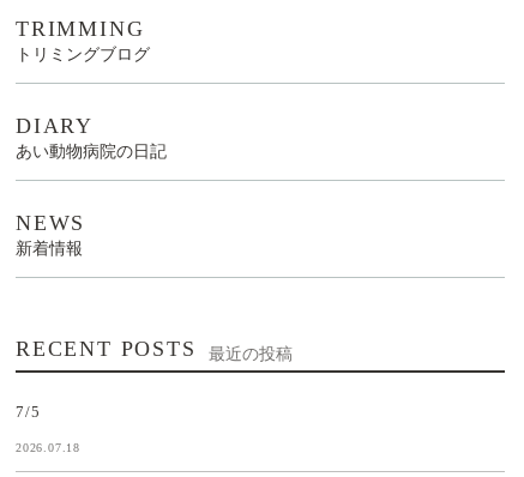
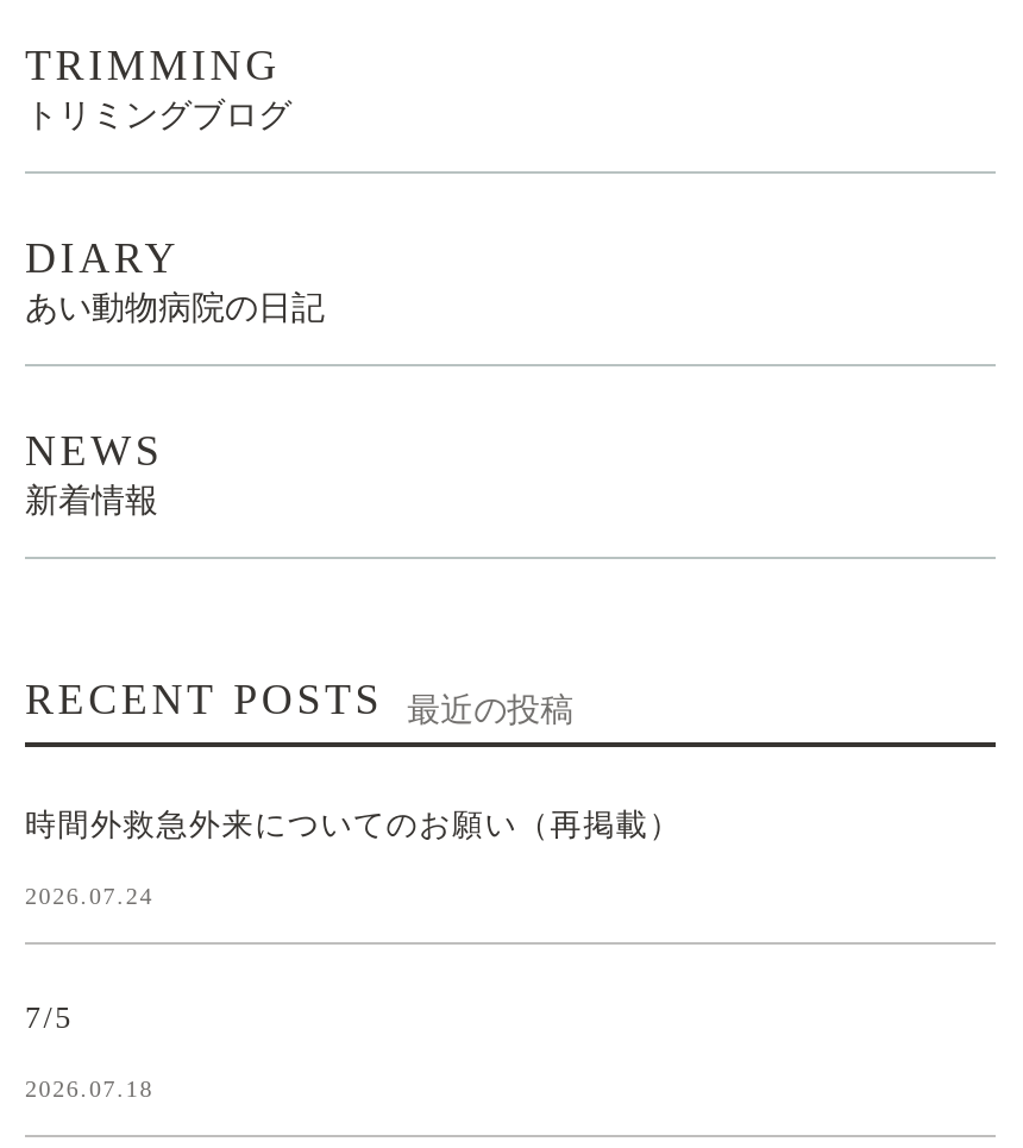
none -> [25,807,682,910] 時間外救急外来についてのお願い（再掲載） | 2026.07.24

